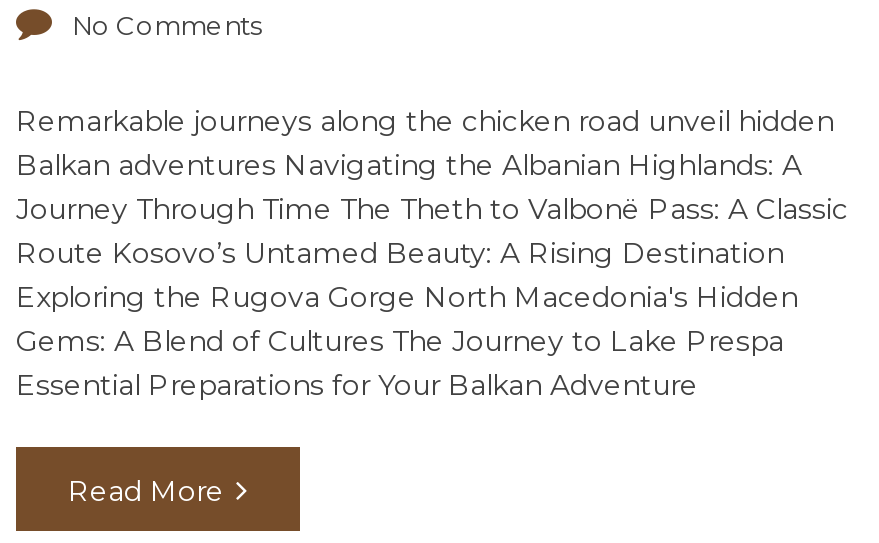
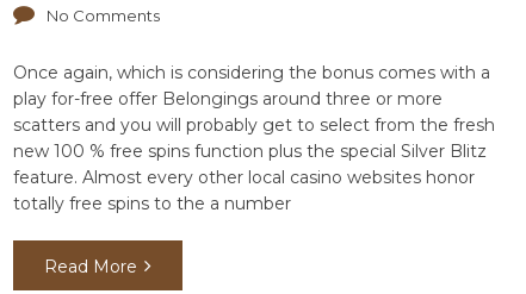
[16,103,848,403] Remarkable journeys along the chicken road unveil hidden | Balkan adventures Navigating the Albanian Highlands: A | Journey Through Time The Theth to Valbonë Pass: A Classic | Route Kosovo’s Untamed Beauty: A Rising Destination | Exploring the Rugova Gorge North Macedonia's Hidden | Gems: A Blend of Cultures The Journey to Lake Prespa | Essential Preparations for Your Balkan Adventure -> [13,62,495,214] Once again, which is considering the bonus comes with a | play for-free offer Belongings around three or more | scatters and you will probably get to select from the fresh | new 100 % free spins function plus the special Silver Blitz | feature. Almost every other local casino websites honor | totally free spins to the a number

